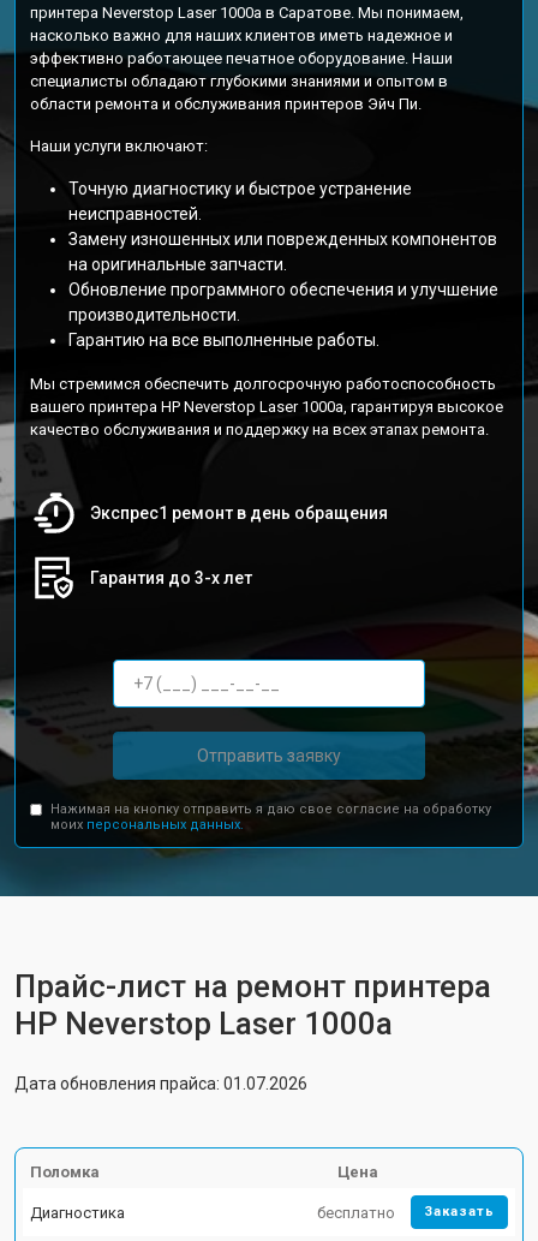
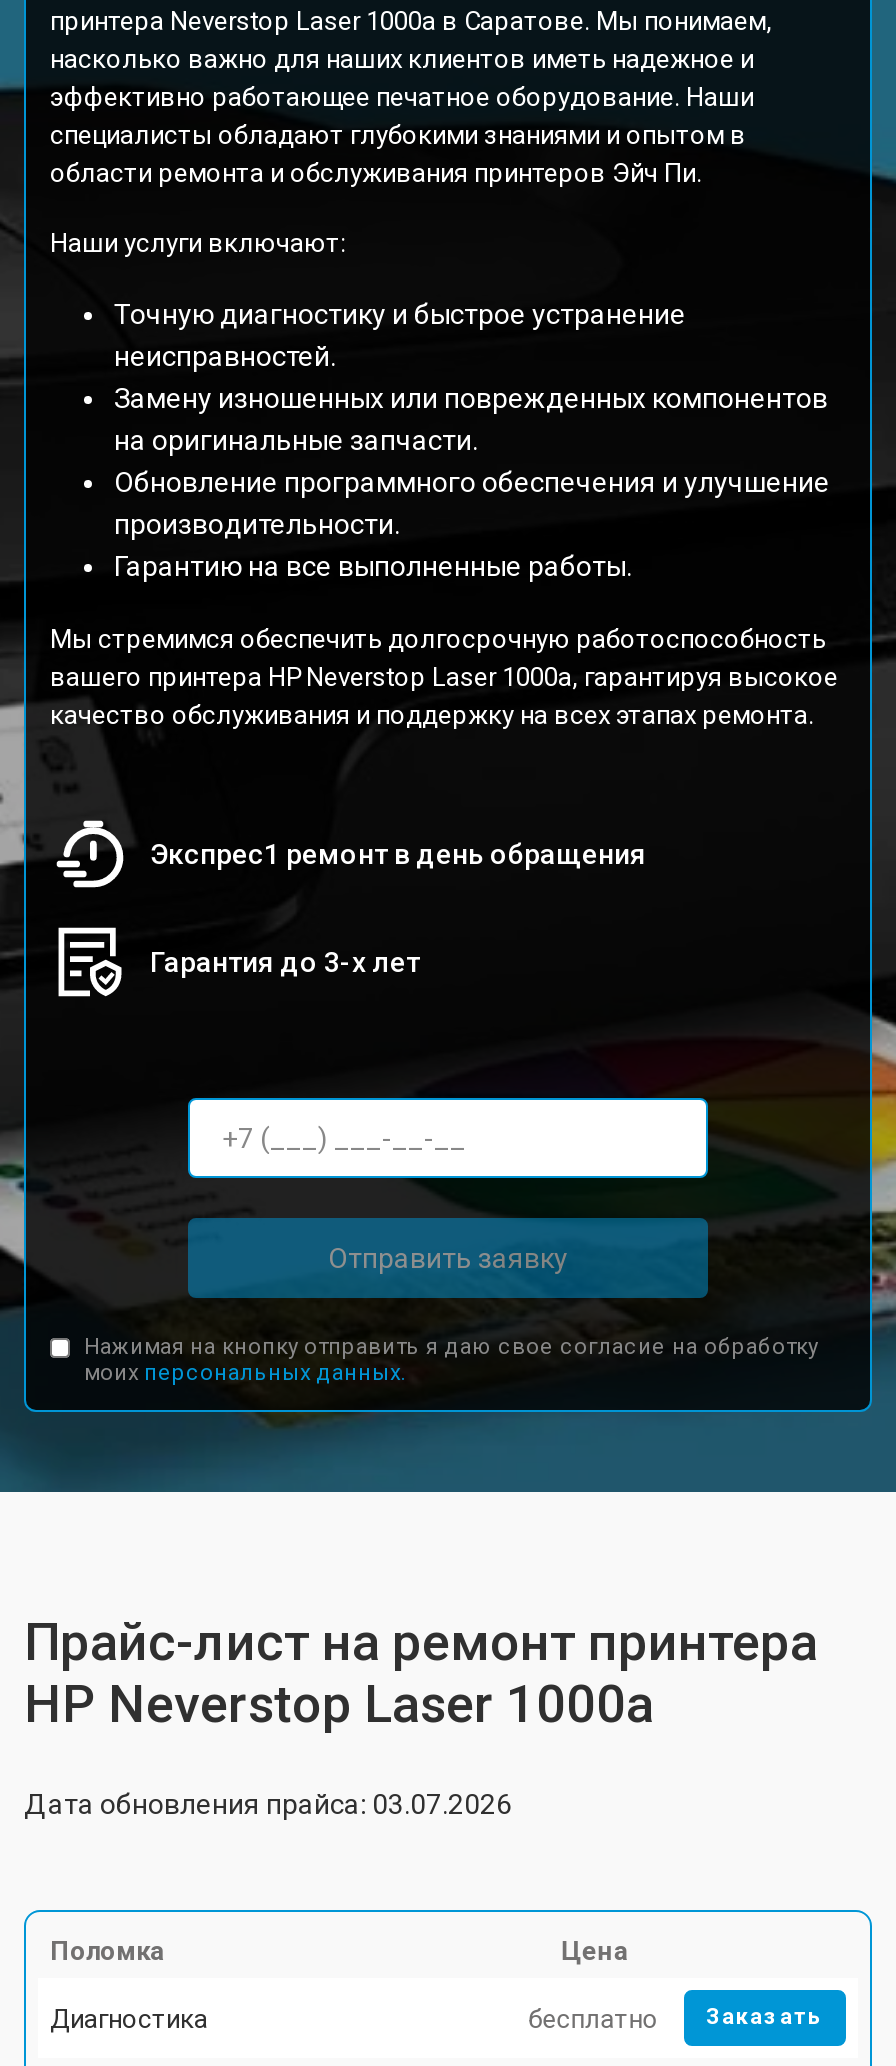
[14,1074,307,1093] Дата обновления прайса: 01.07.2026 -> [24,1788,512,1820] Дата обновления прайса: 03.07.2026

